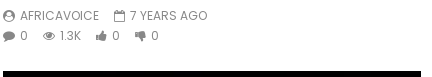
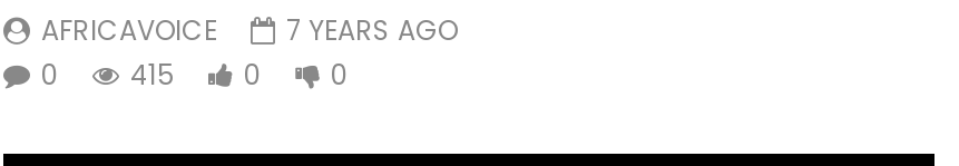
[20,27,159,44] 0 1.3K 0 0 -> [41,56,349,94] 0 415 0 0

